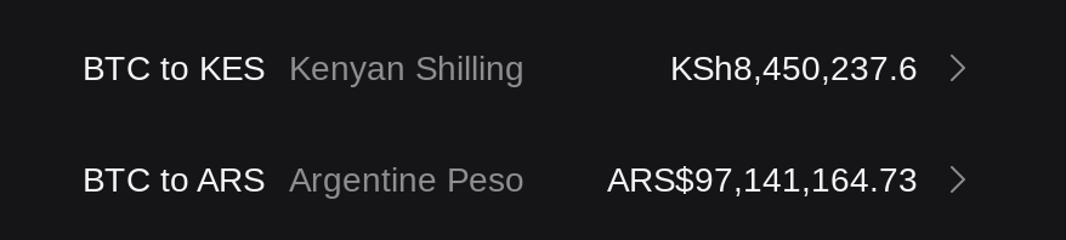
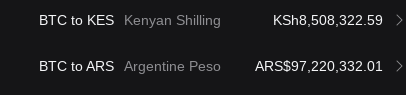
[670,48,918,87] KSh8,450,237.6 -> [273,12,383,28] KSh8,508,322.59
[607,160,918,198] ARS$97,141,164.73 -> [255,58,383,74] ARS$97,220,332.01

